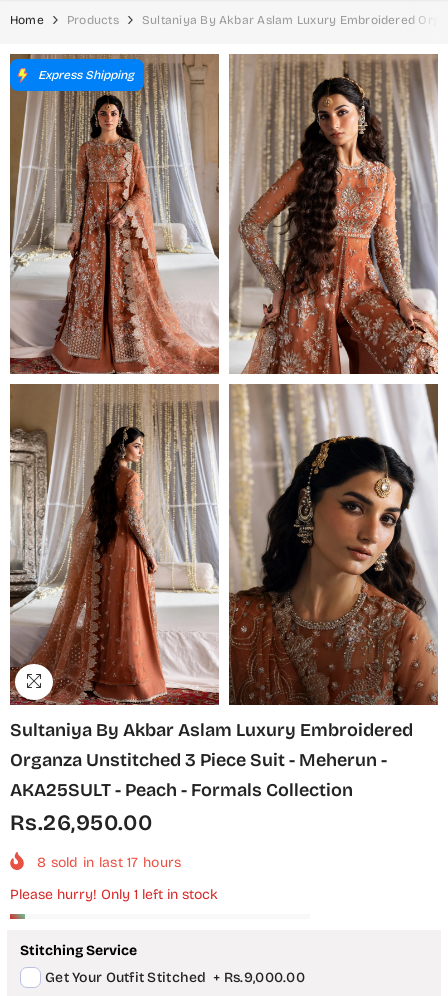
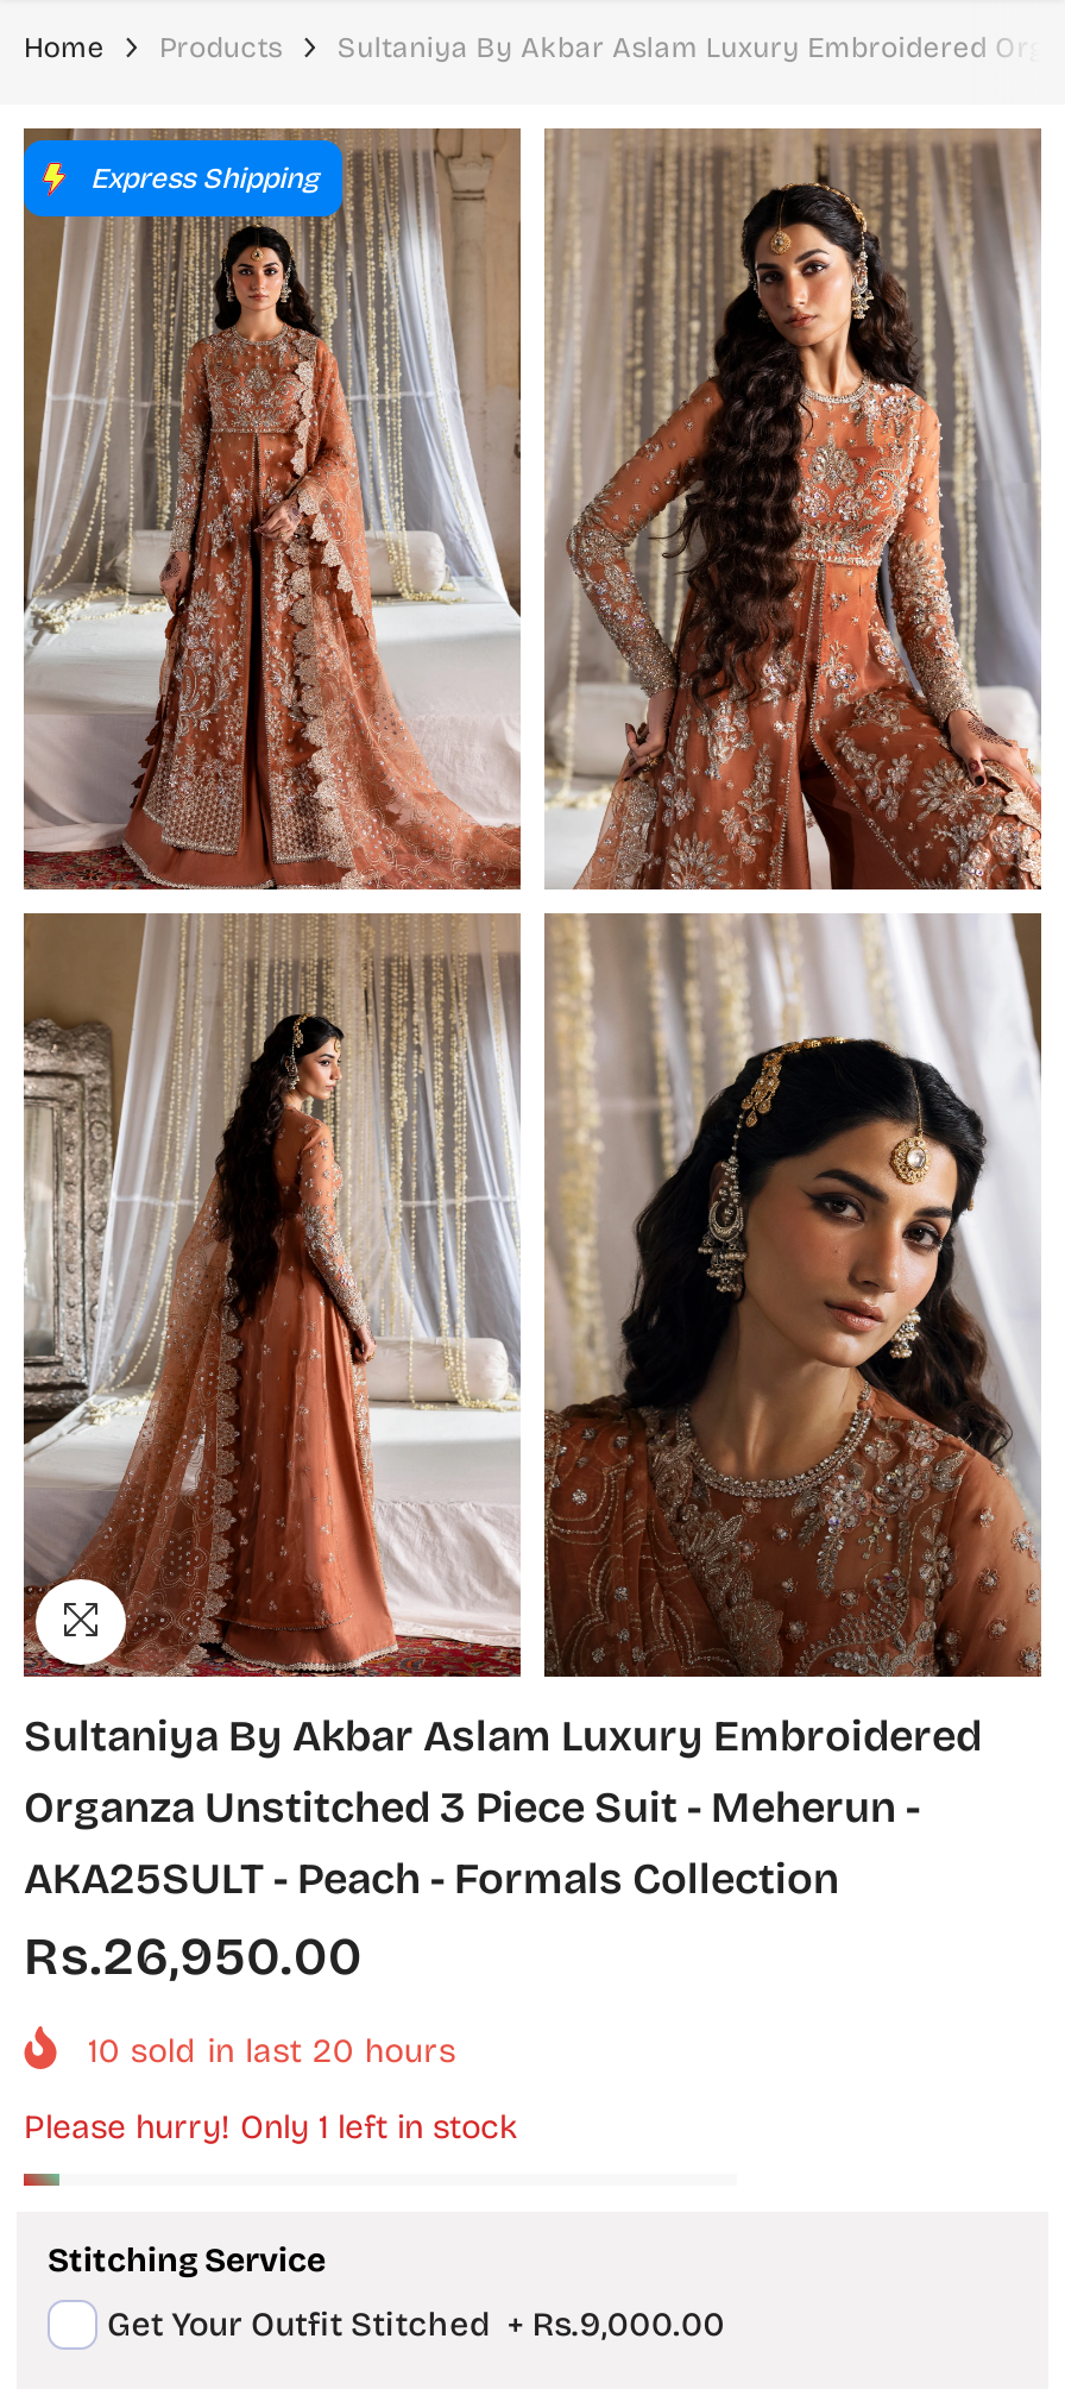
[37,854,181,871] 8 sold in last 17 hours -> [88,2032,456,2072] 10 sold in last 20 hours

